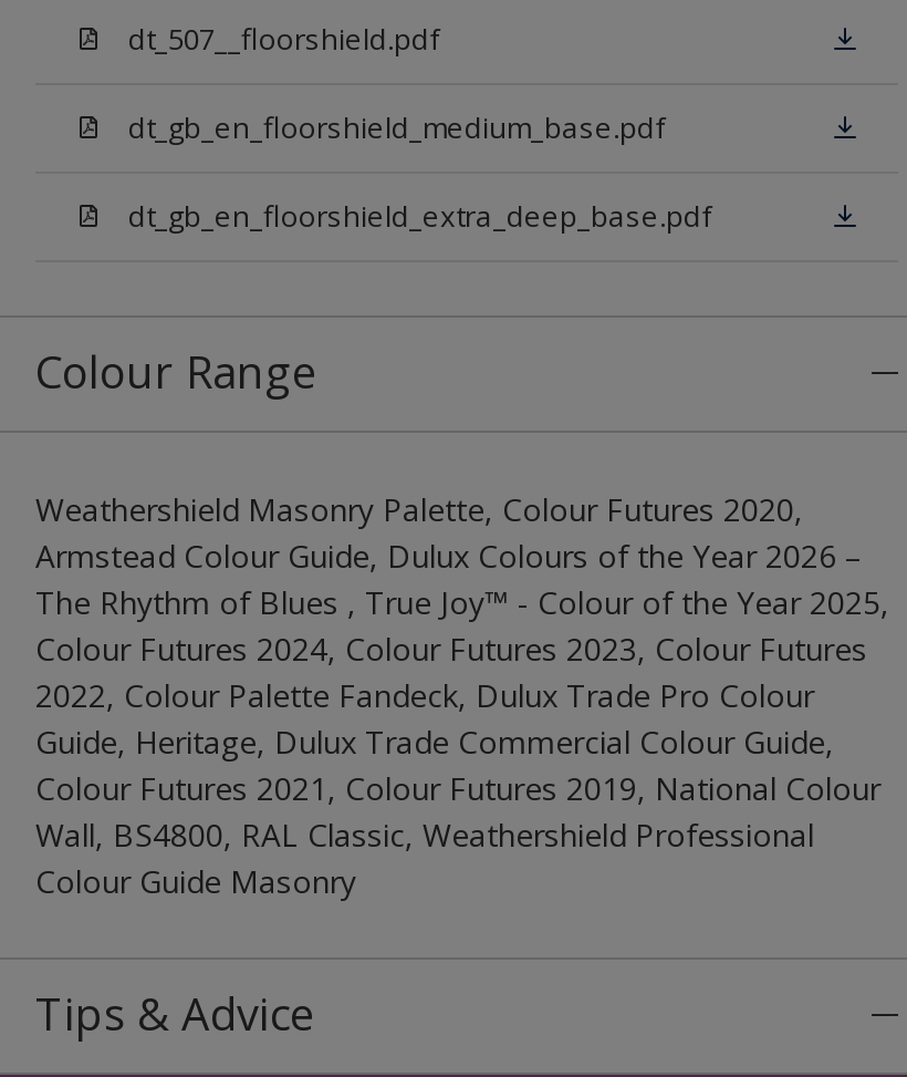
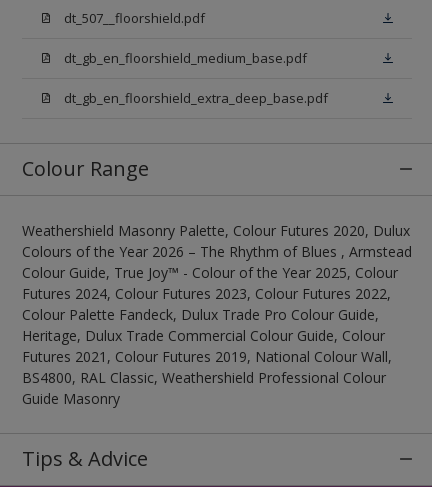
[35,488,889,902] Weathershield Masonry Palette, Colour Futures 2020, | Armstead Colour Guide, Dulux Colours of the Year 2026 – | The Rhythm of Blues , True Joy™ - Colour of the Year 2025, | Colour Futures 2024, Colour Futures 2023, Colour Futures | 2022, Colour Palette Fandeck, Dulux Trade Pro Colour | Guide, Heritage, Dulux Trade Commercial Colour Guide, | Colour Futures 2021, Colour Futures 2019, National Colour | Wall, BS4800, RAL Classic, Weathershield Professional | Colour Guide Masonry -> [22,221,412,408] Weathershield Masonry Palette, Colour Futures 2020, Dulux | Colours of the Year 2026 – The Rhythm of Blues , Armstead | Colour Guide, True Joy™ - Colour of the Year 2025, Colour | Futures 2024, Colour Futures 2023, Colour Futures 2022, | Colour Palette Fandeck, Dulux Trade Pro Colour Guide, | Heritage, Dulux Trade Commercial Colour Guide, Colour | Futures 2021, Colour Futures 2019, National Colour Wall, | BS4800, RAL Classic, Weathershield Professional Colour | Guide Masonry

